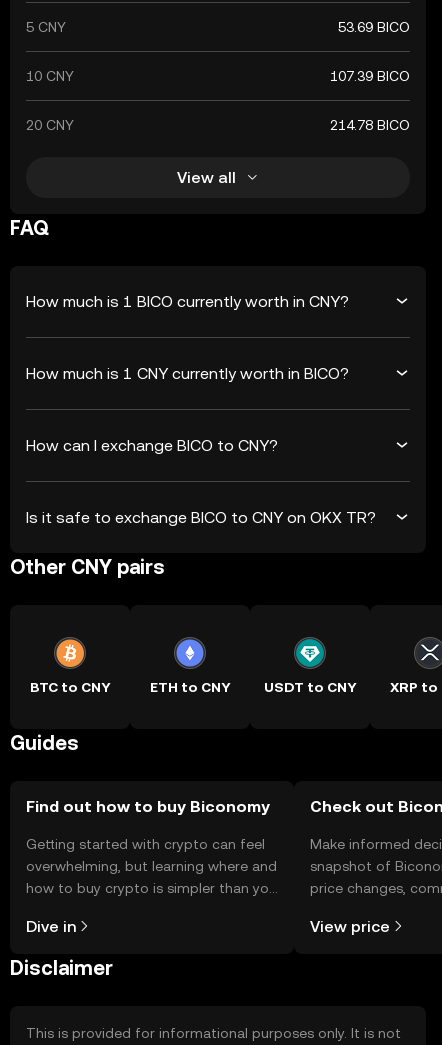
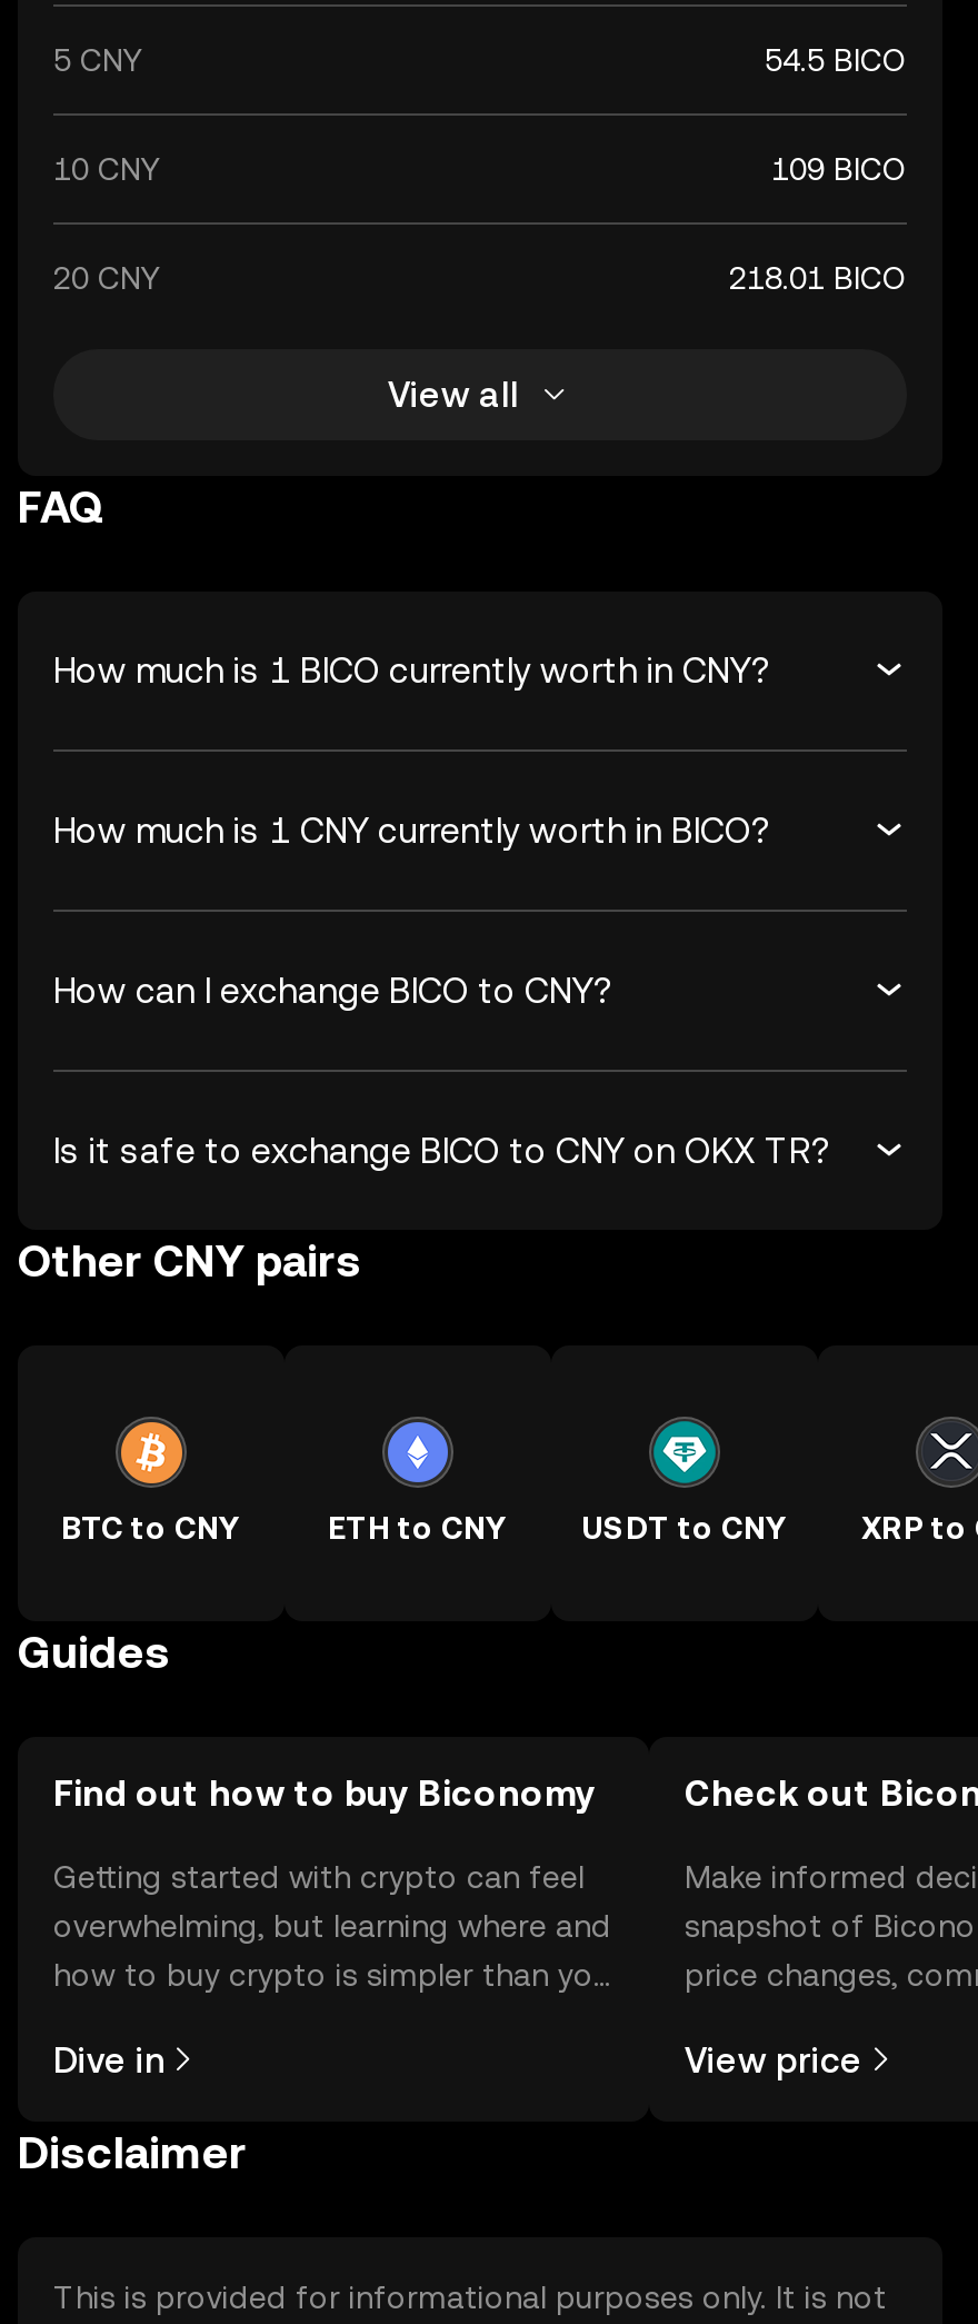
[338,19,410,35] 53.69 BICO -> [765,42,907,78] 54.5 BICO
[330,68,410,84] 107.39 BICO -> [771,151,907,187] 109 BICO
[330,117,410,133] 214.78 BICO -> [729,260,907,296] 218.01 BICO

